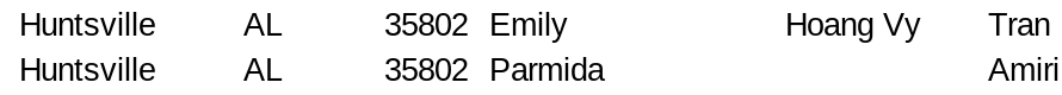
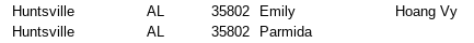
[988,7,1050,43] Tran -> none
[988,52,1060,88] Amiri -> none

